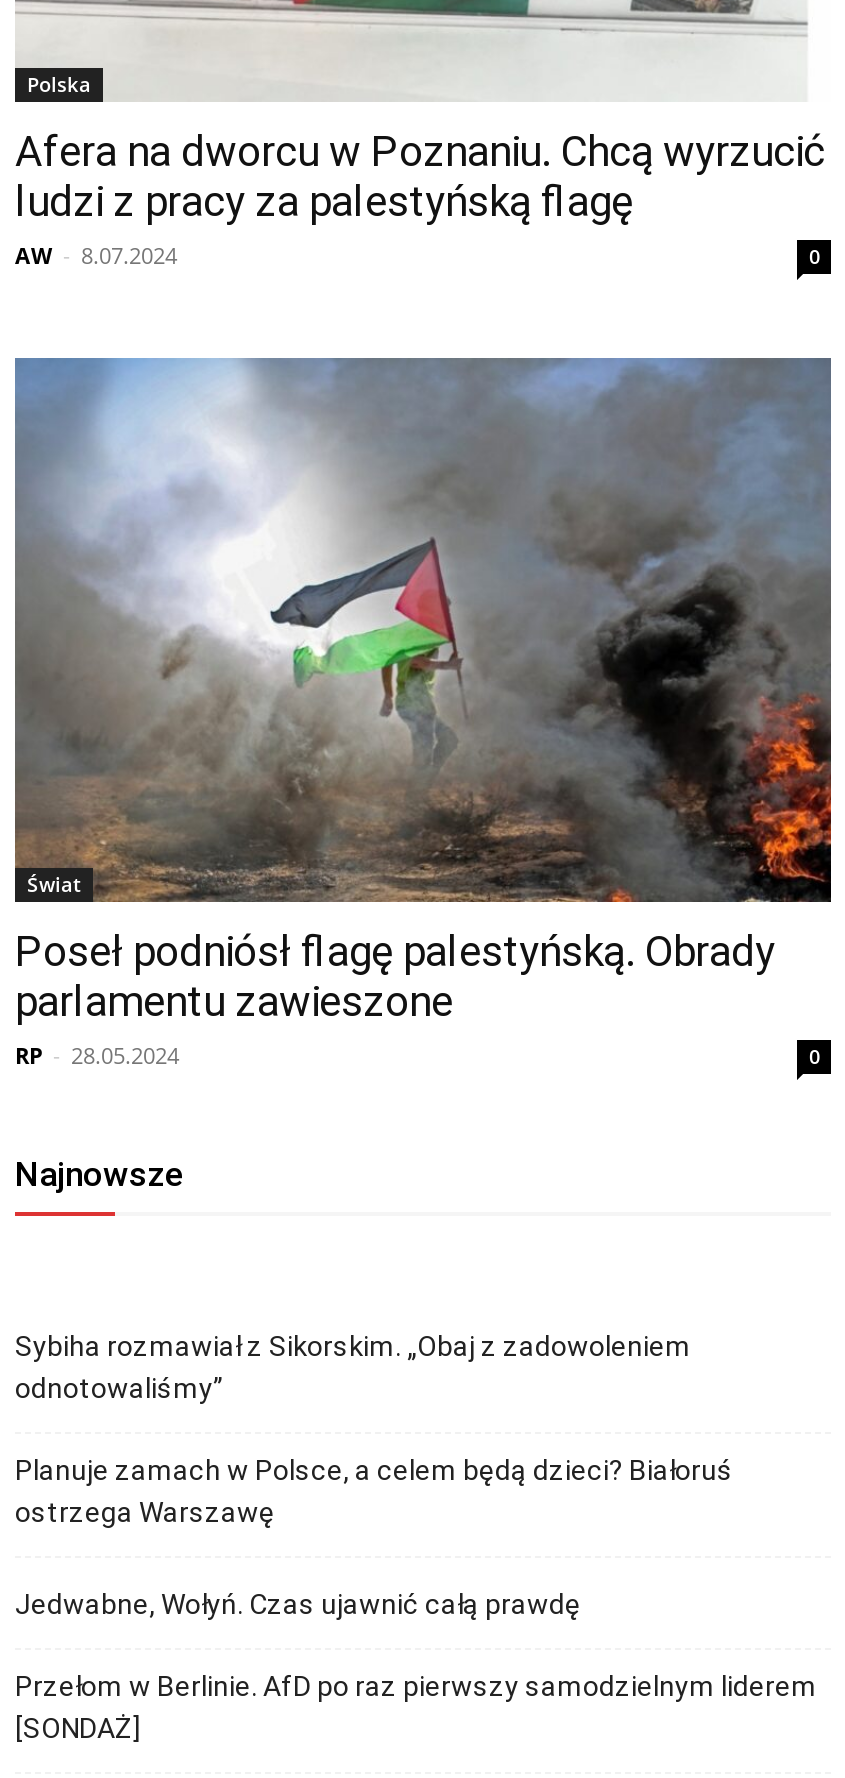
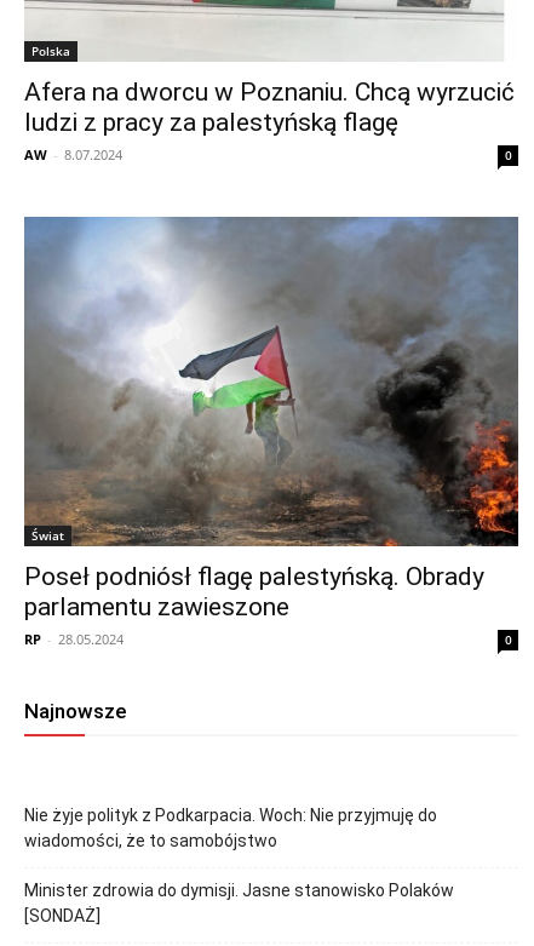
[15,1331,817,1703] Sybiha rozmawiał z Sikorskim. „Obaj z zadowoleniem | odnotowaliśmy” | Planuje zamach w Polsce, a celem będą dzieci? Białoruś | ostrzega Warszawę | Jedwabne, Wołyń. Czas ujawnić całą prawdę | Przełom w Berlinie. AfD po raz pierwszy samodzielnym liderem -> [24,806,454,900] Nie żyje polityk z Podkarpacia. Woch: Nie przyjmuję do | wiadomości, że to samobójstwo | Minister zdrowia do dymisji. Jasne stanowisko Polaków

